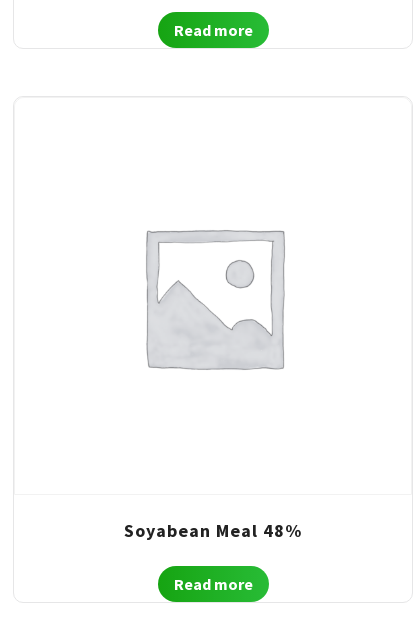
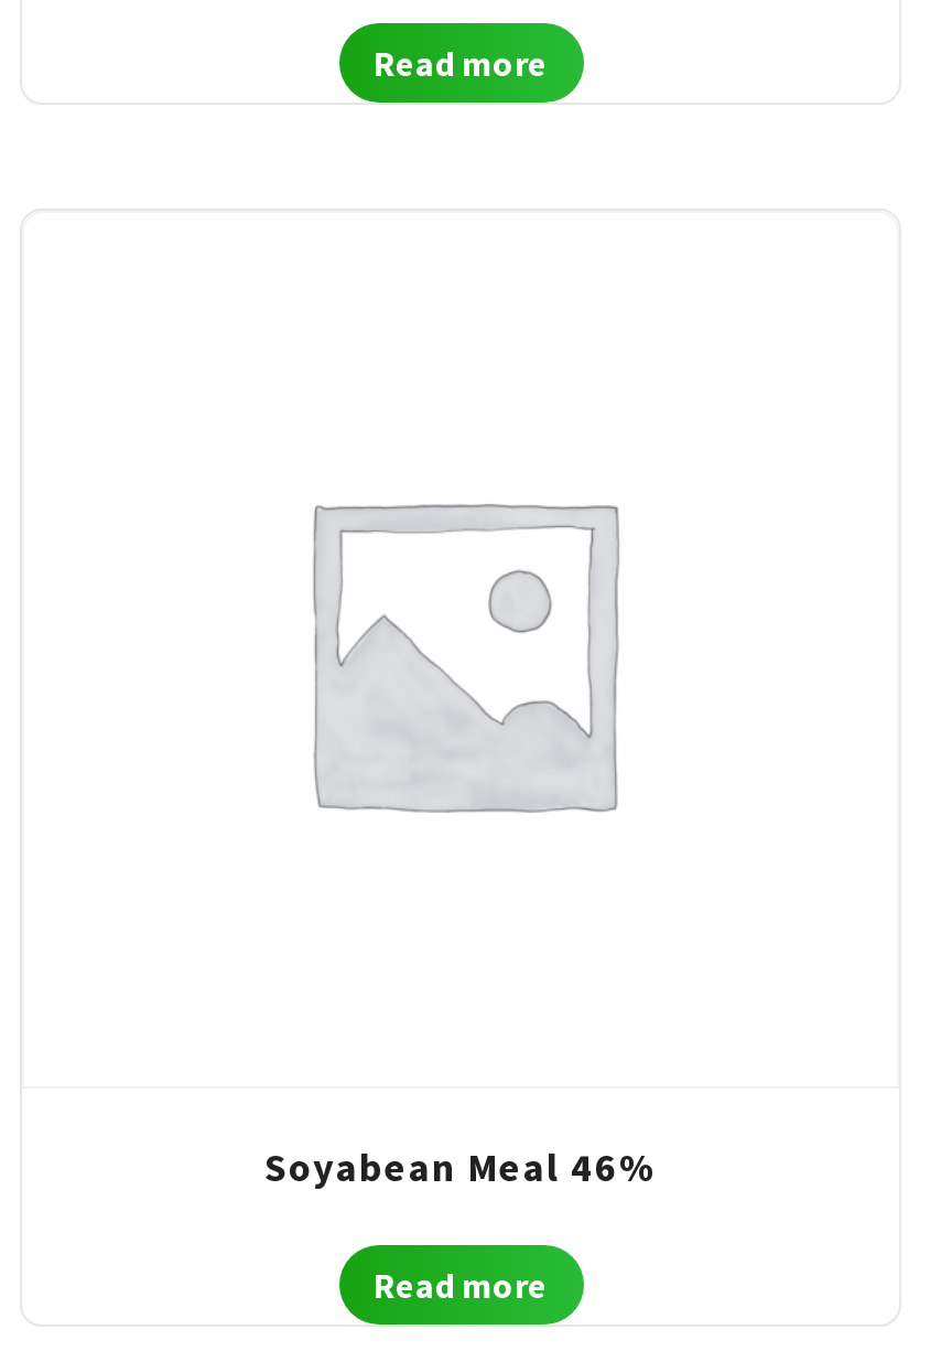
[124,519,302,542] Soyabean Meal 48% -> [264,1143,657,1193] Soyabean Meal 46%

